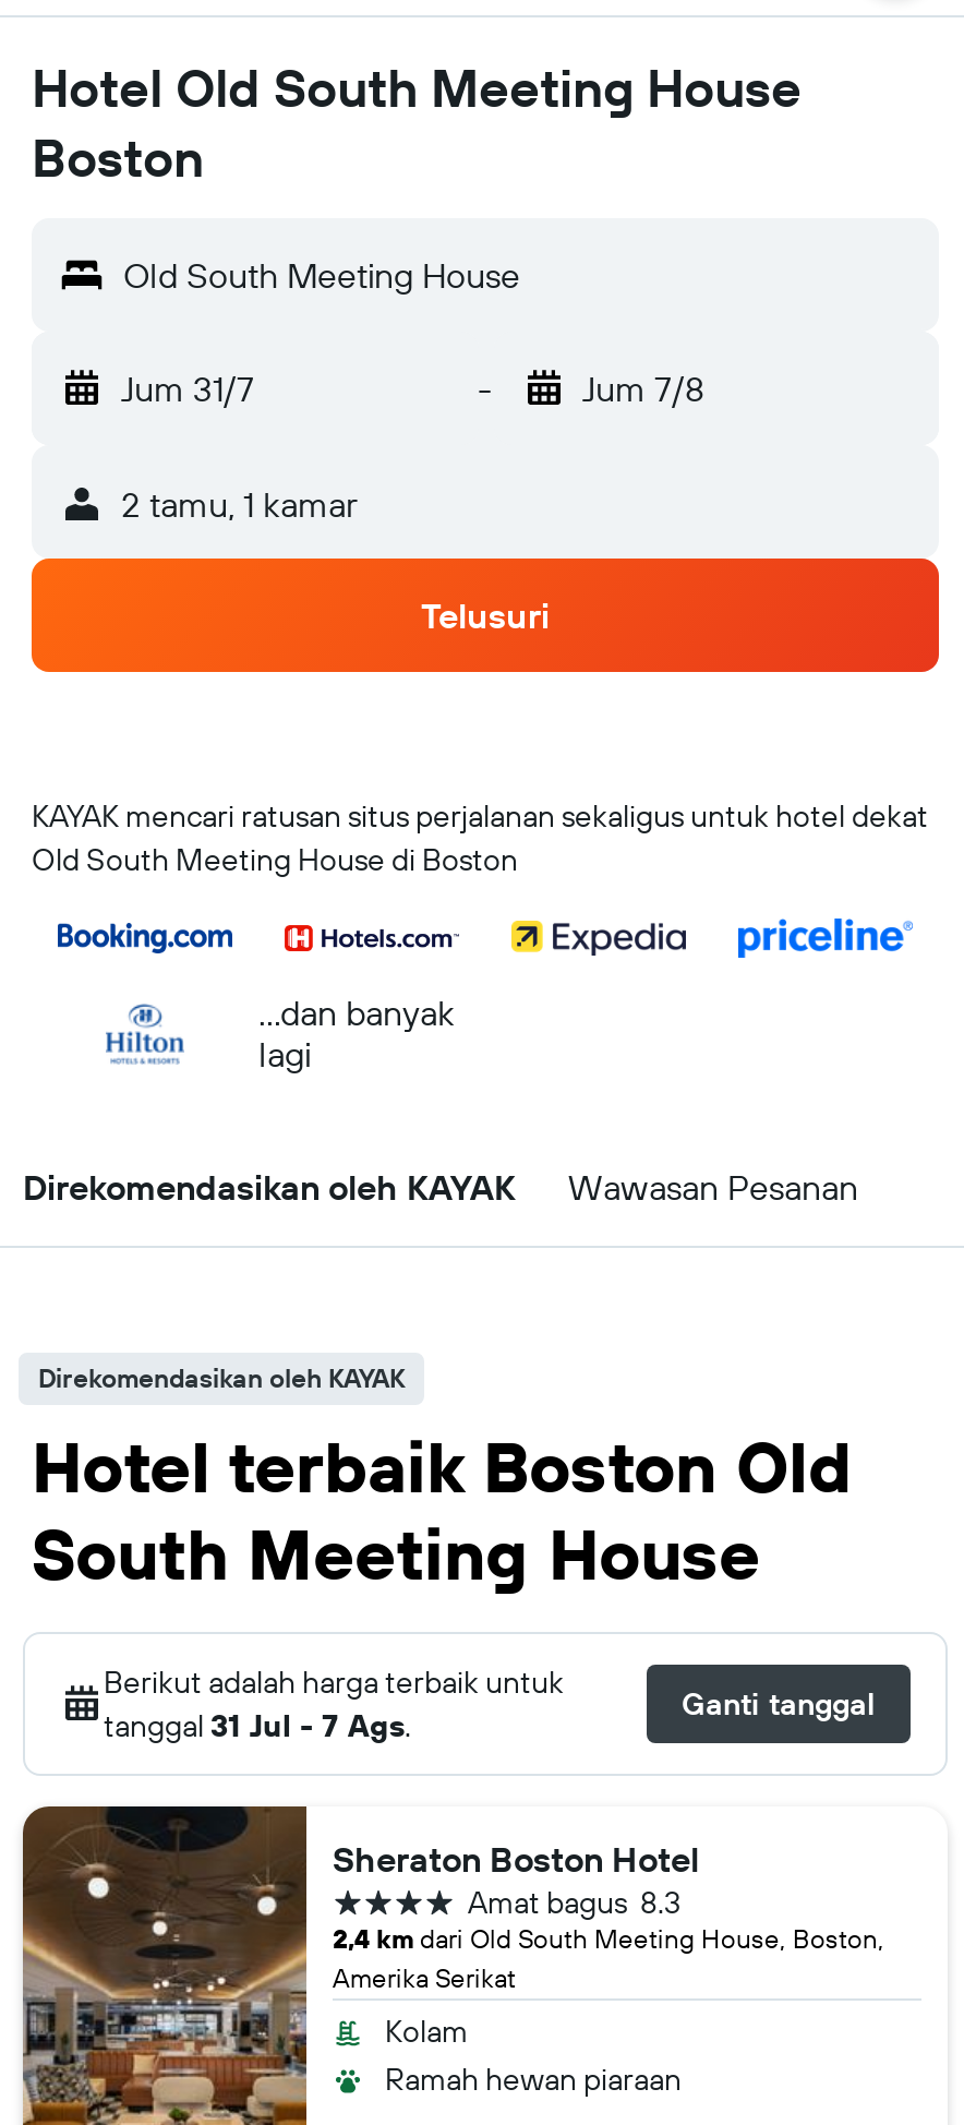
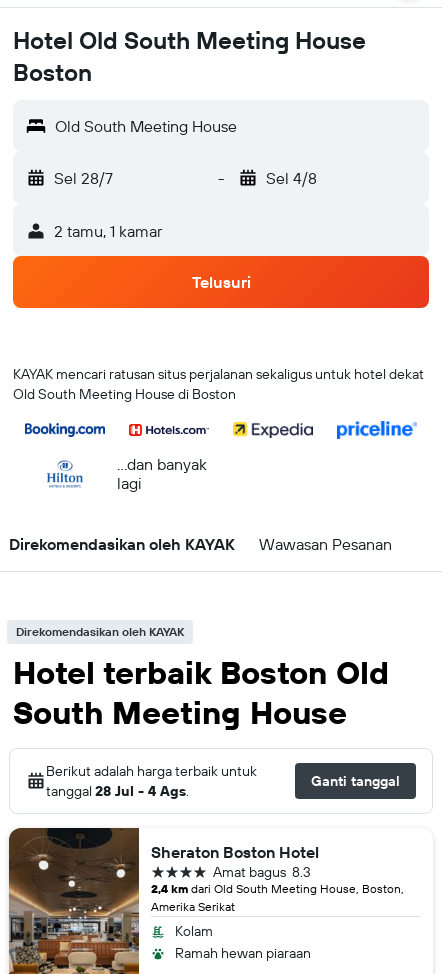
[121,367,254,410] Jum 31/7 -> [54,168,113,188] Sel 28/7
[582,367,704,410] Jum 7/8 -> [265,168,316,188] Sel 4/8
[104,1706,411,1745] tanggal 31 Jul - 7 Ags. -> [46,782,189,800] tanggal 28 Jul - 4 Ags.

